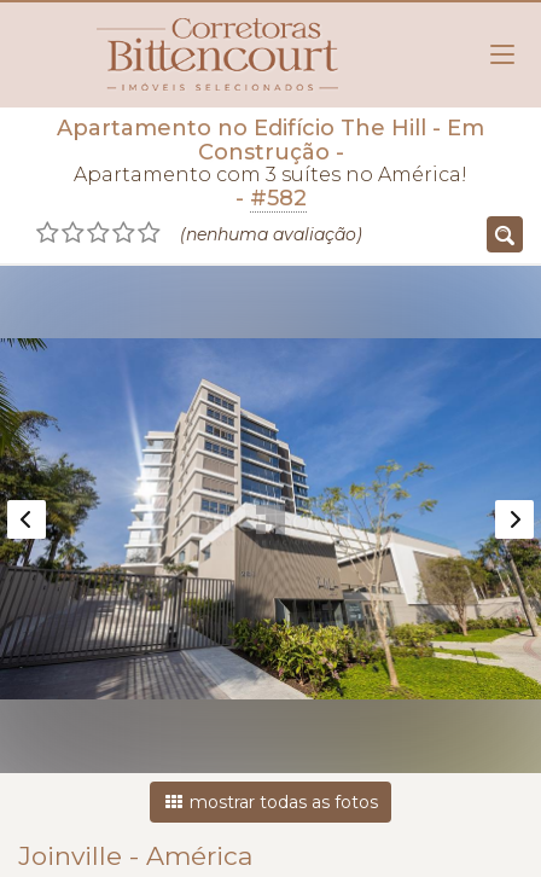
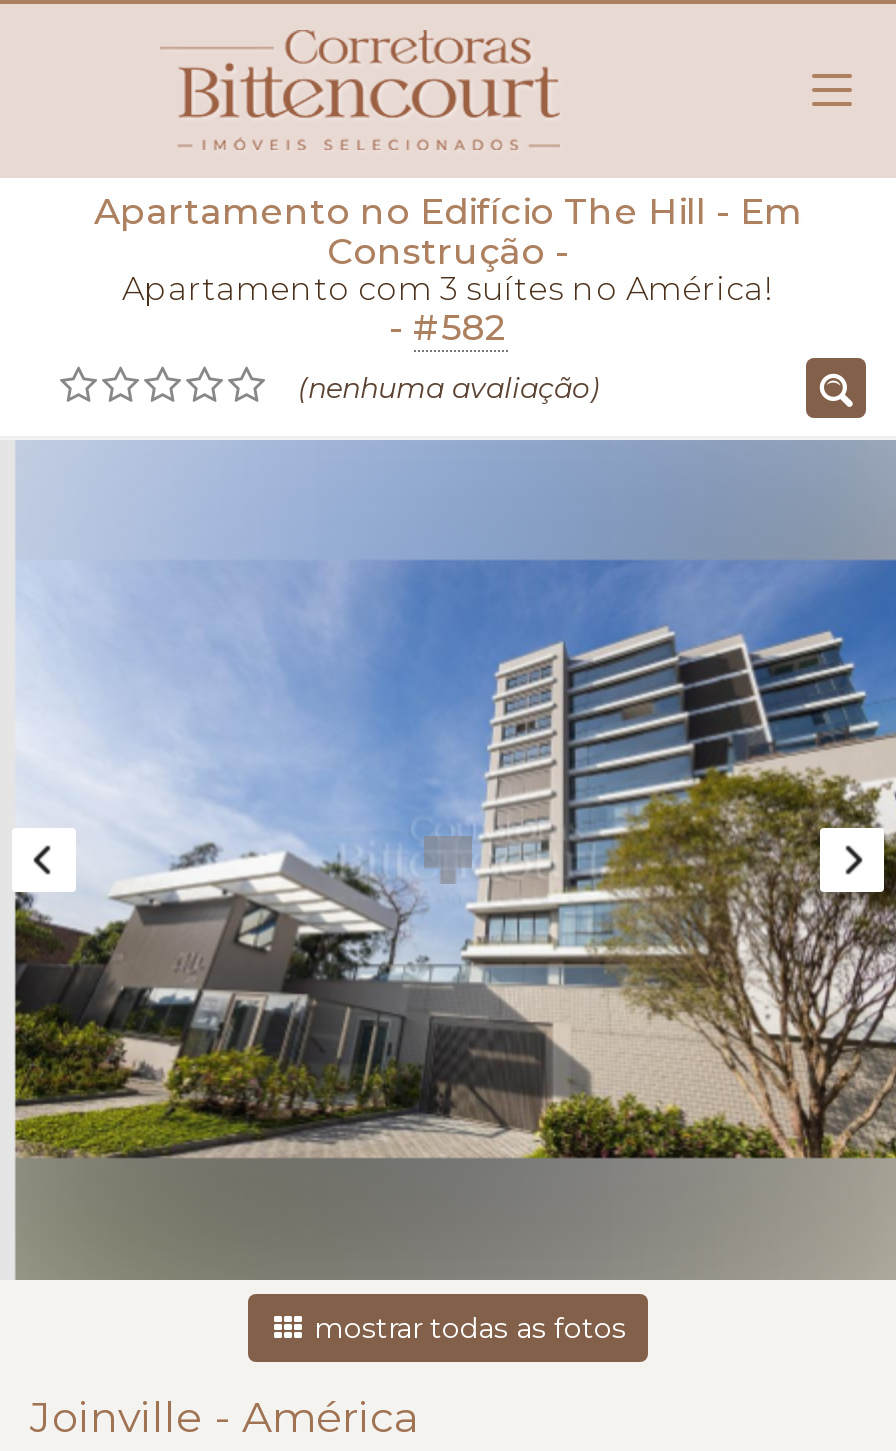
[4,266,537,773] [image] -> [6,442,890,1278] [image]

